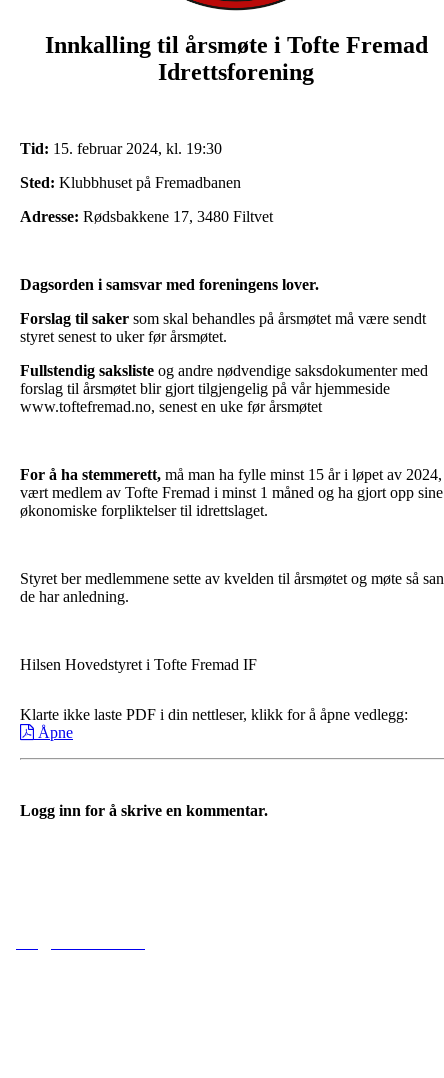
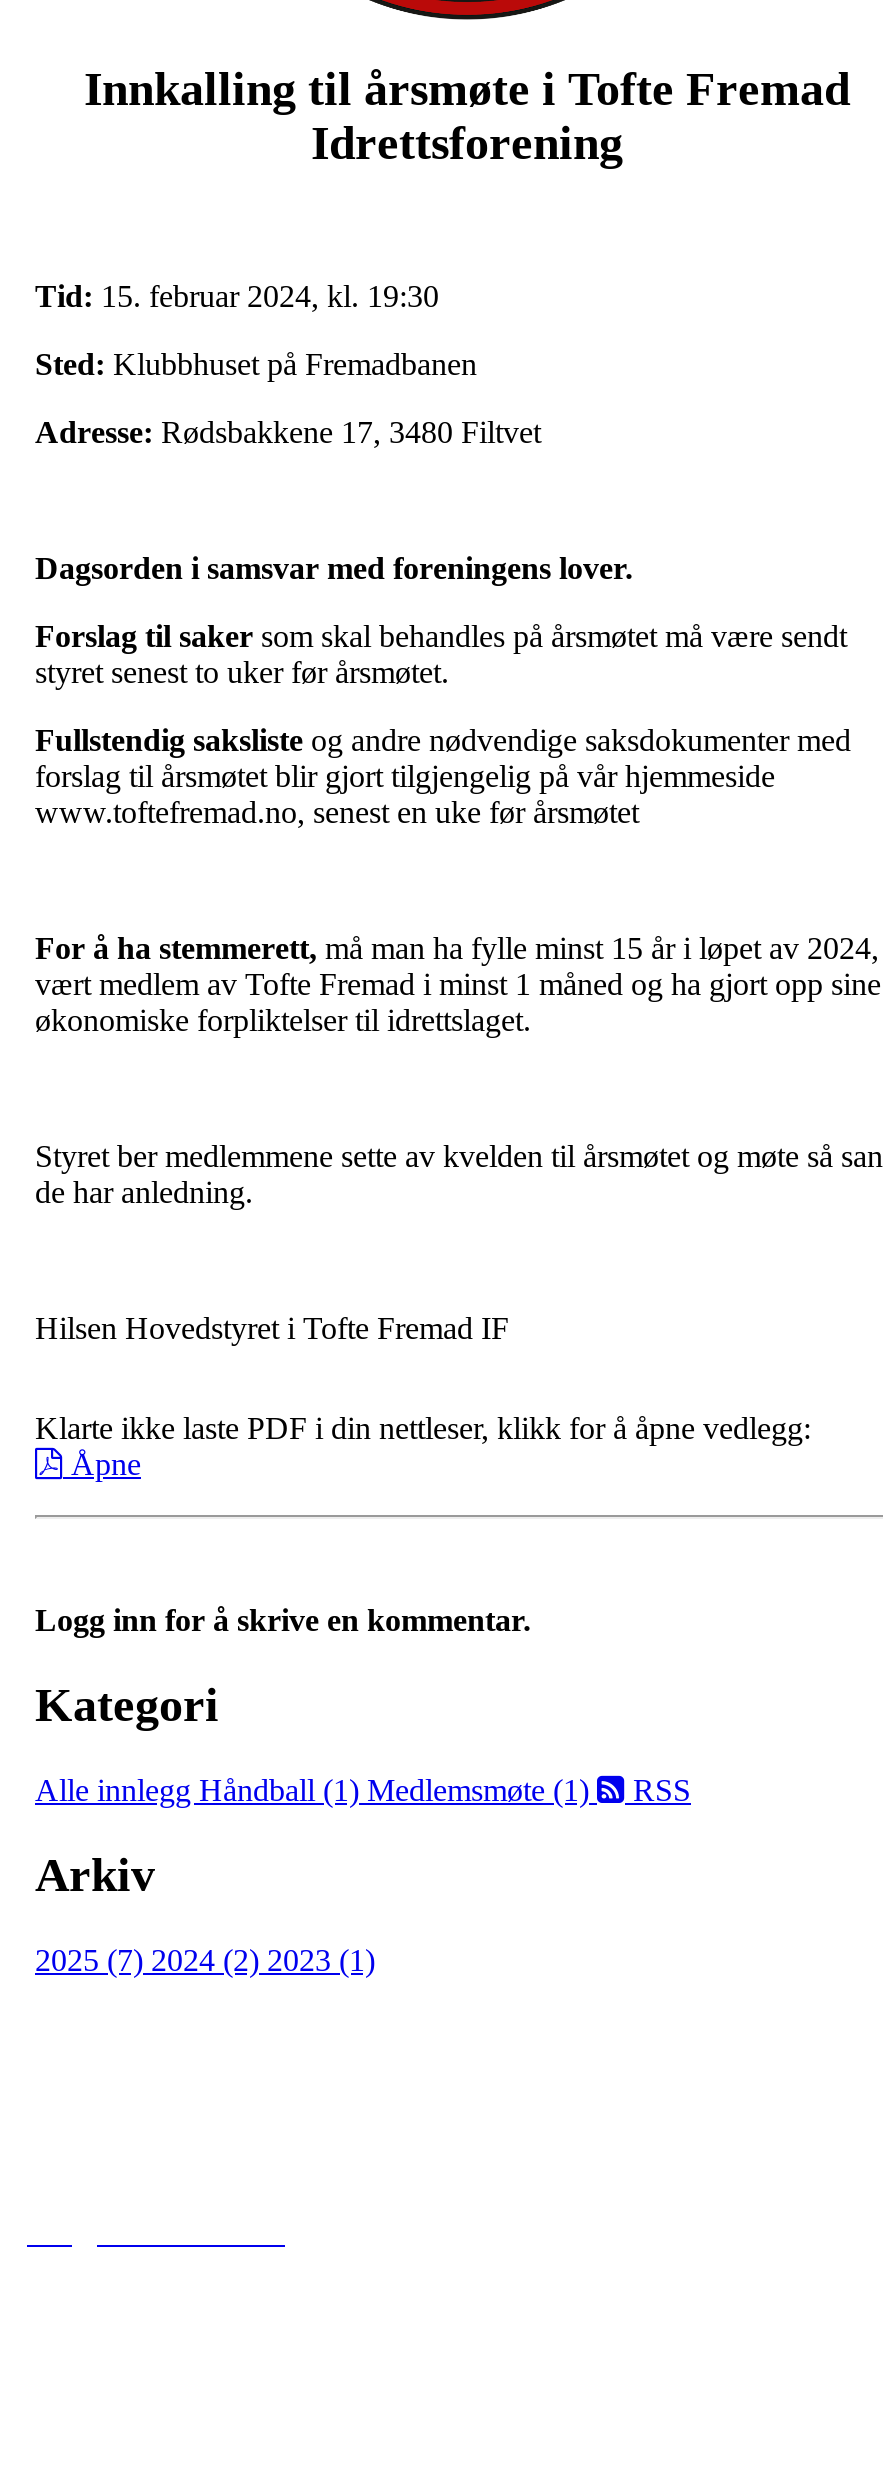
none -> [35,1679,691,1976] Kategori | Alle innlegg Håndball (1) Medlemsmøte (1) | RSS | Arkiv | 2025 (7) 2024 (2) 2023 (1)

